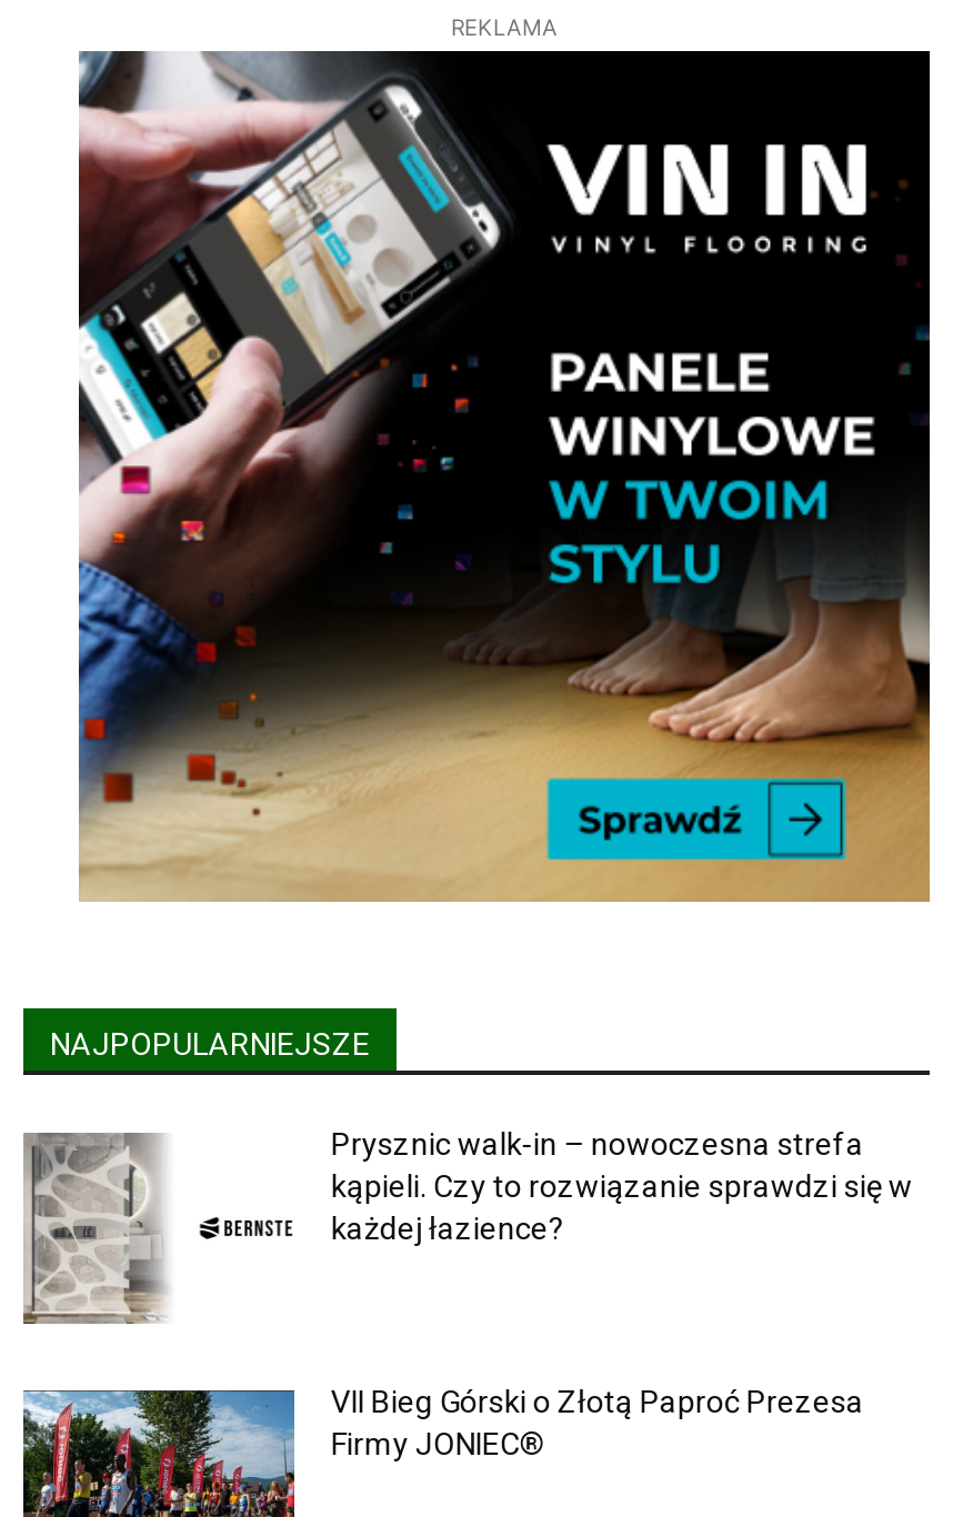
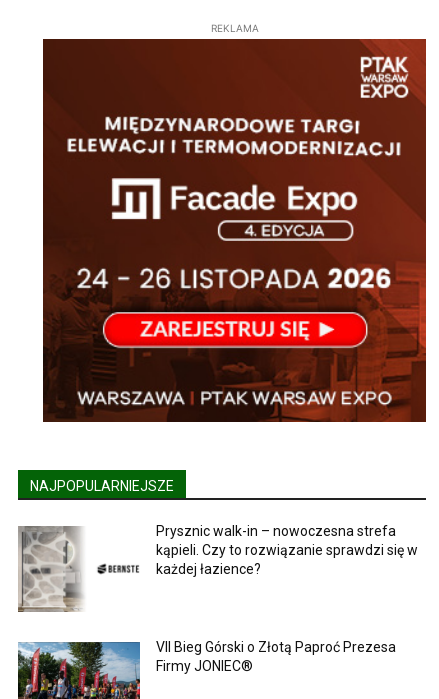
[77,49,932,904] [image] -> [42,38,427,423] [image]

